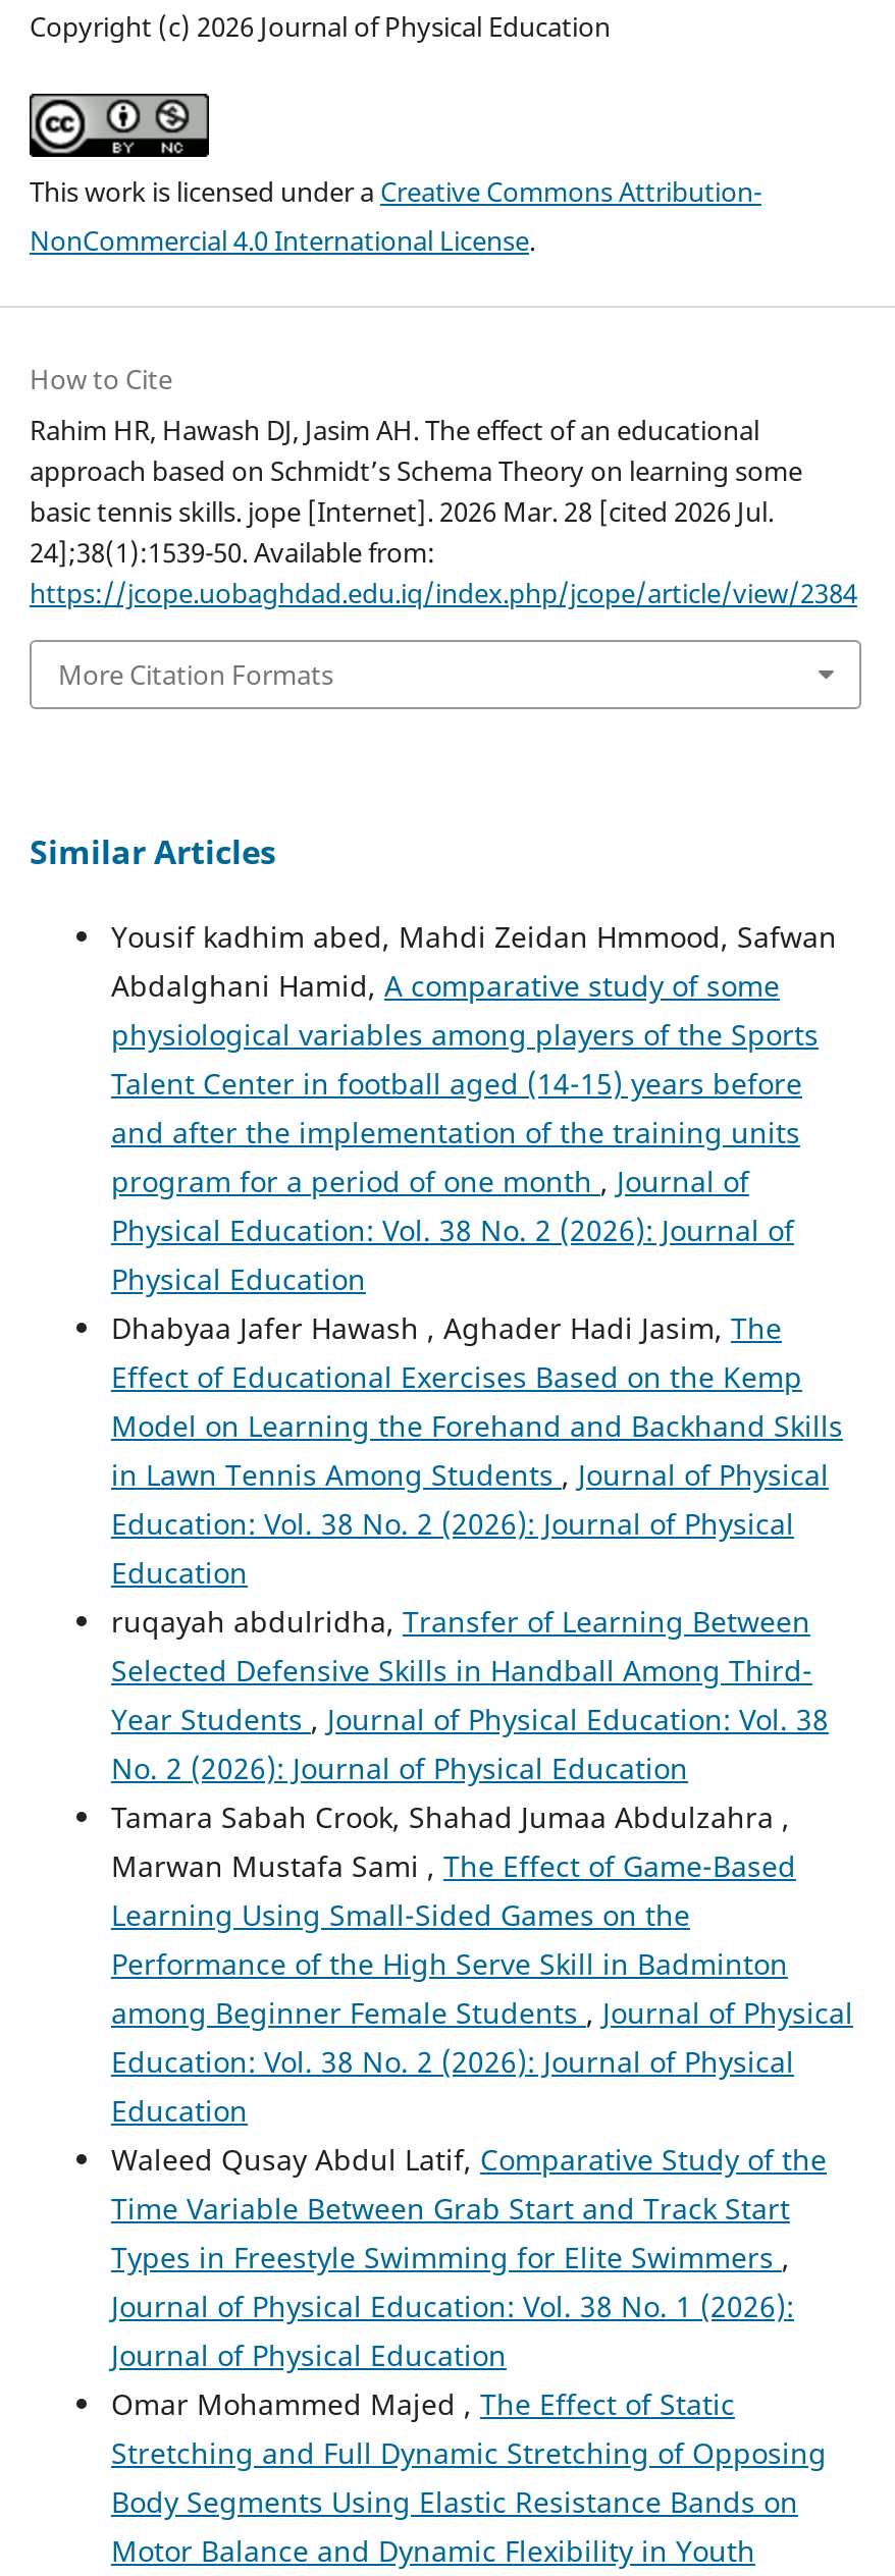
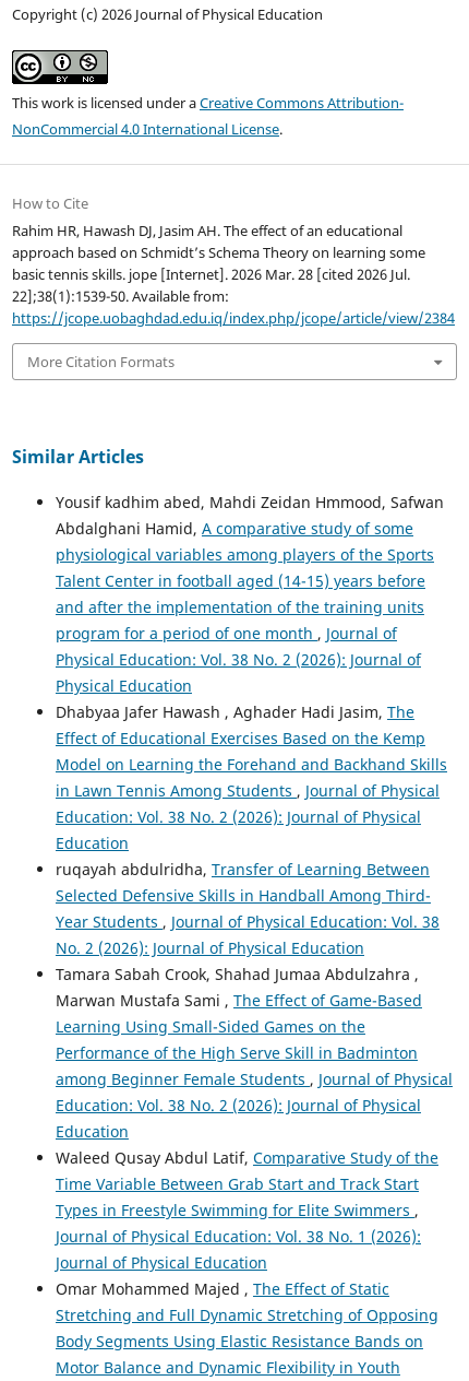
[30,533,435,570] 24];38(1):1539-50. Available from: -> [12,286,229,305] 22];38(1):1539-50. Available from:

